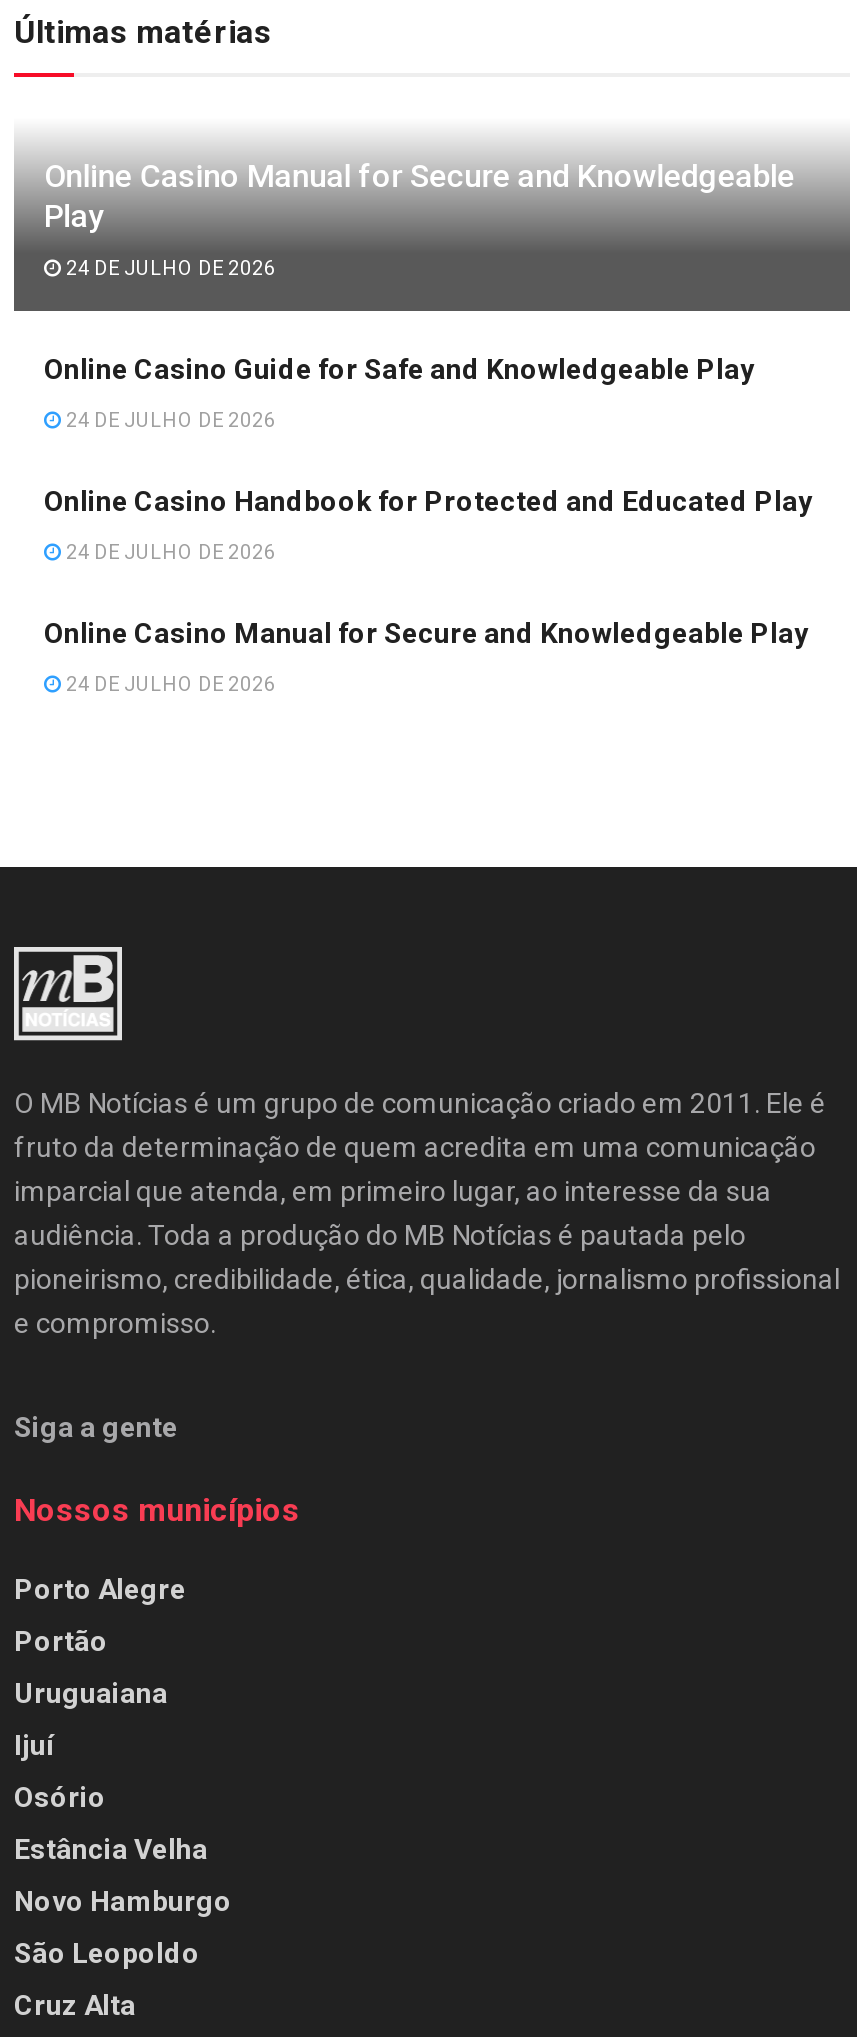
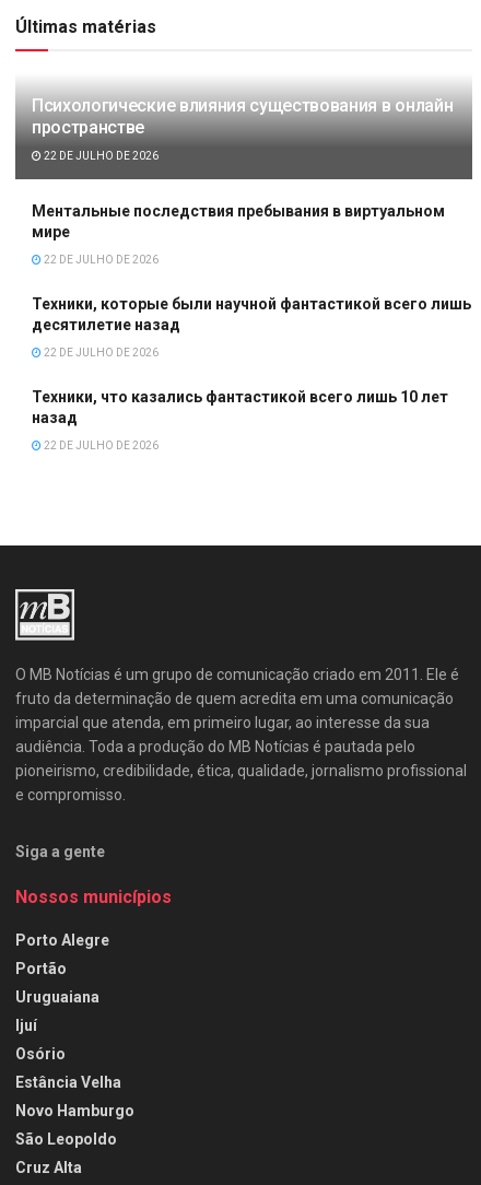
[44,158,795,236] Online Casino Manual for Secure and Knowledgeable | Play -> [32,95,453,138] Психологические влияния существования в онлайн | пространстве
[62,258,276,280] 24 DE JULHO DE 2026 -> [42,150,159,162] 22 DE JULHO DE 2026
[44,354,754,386] Online Casino Guide for Safe and Knowledgeable Play -> [32,203,445,241] Ментальные последствия пребывания в виртуальном | мире
[62,410,276,432] 24 DE JULHO DE 2026 -> [42,254,159,266] 22 DE JULHO DE 2026
[44,486,812,518] Online Casino Handbook for Protected and Educated Play -> [32,295,471,334] Техники, которые были научной фантастикой всего лишь | десятилетие назад
[62,542,276,564] 24 DE JULHO DE 2026 -> [42,347,159,359] 22 DE JULHO DE 2026
[44,618,808,650] Online Casino Manual for Secure and Knowledgeable Play -> [32,388,448,427] Техники, что казались фантастикой всего лишь 10 лет | назад
[62,674,276,696] 24 DE JULHO DE 2026 -> [42,440,159,452] 22 DE JULHO DE 2026

